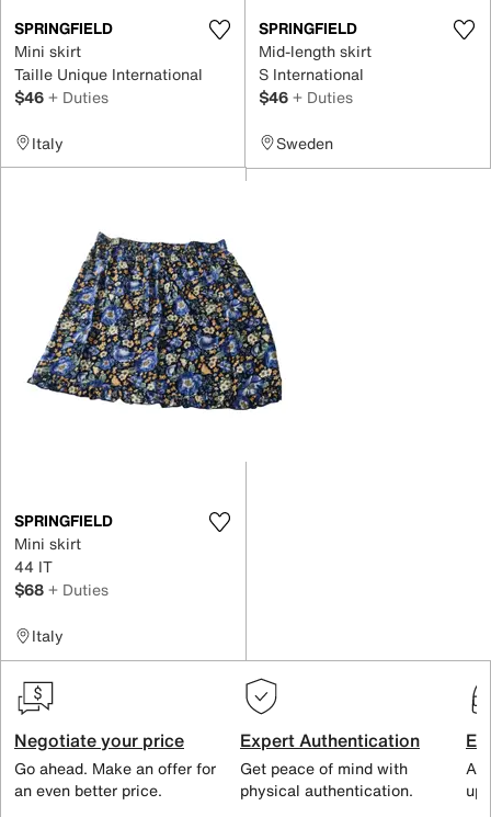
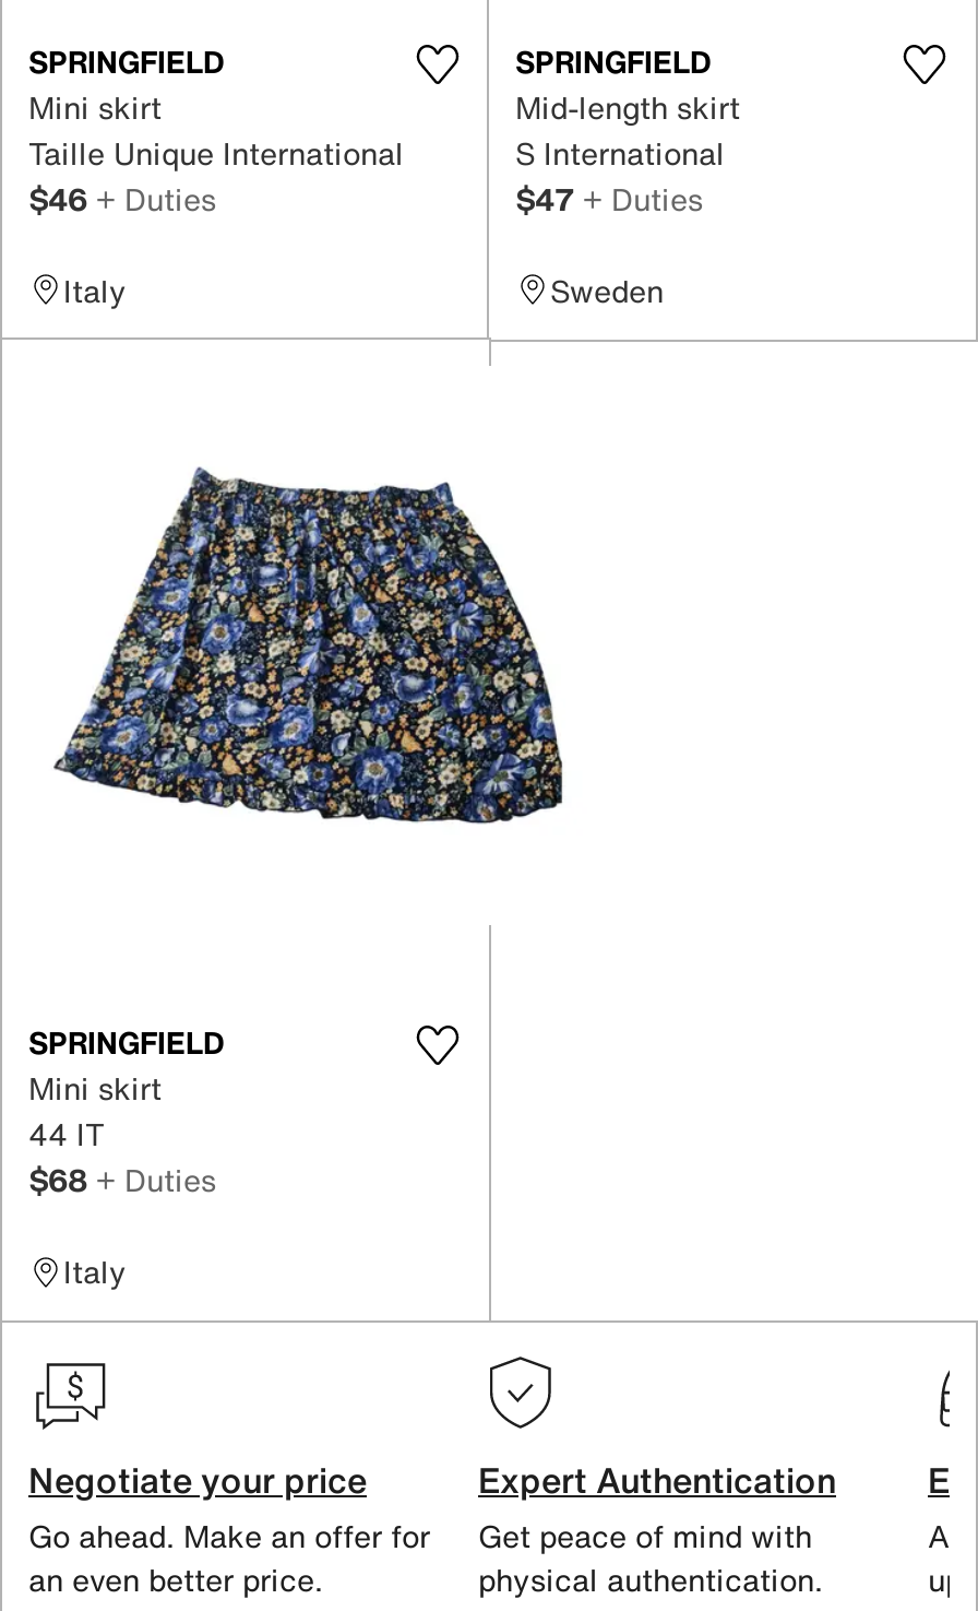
[259,85,353,108] $46 + Duties -> [515,175,703,221] $47 + Duties

